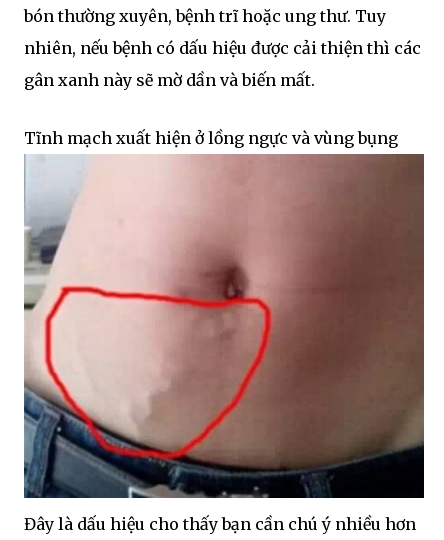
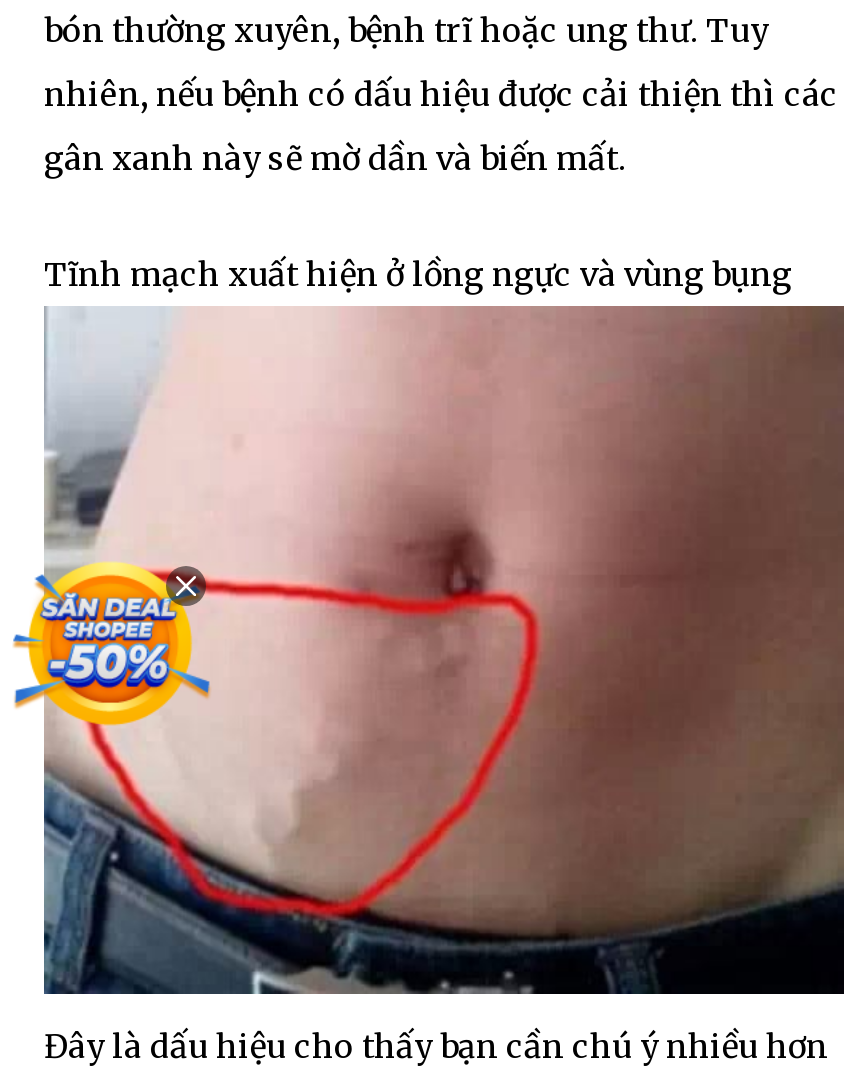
[9,283,106,363] [image] -> [12,562,210,726] [image]

